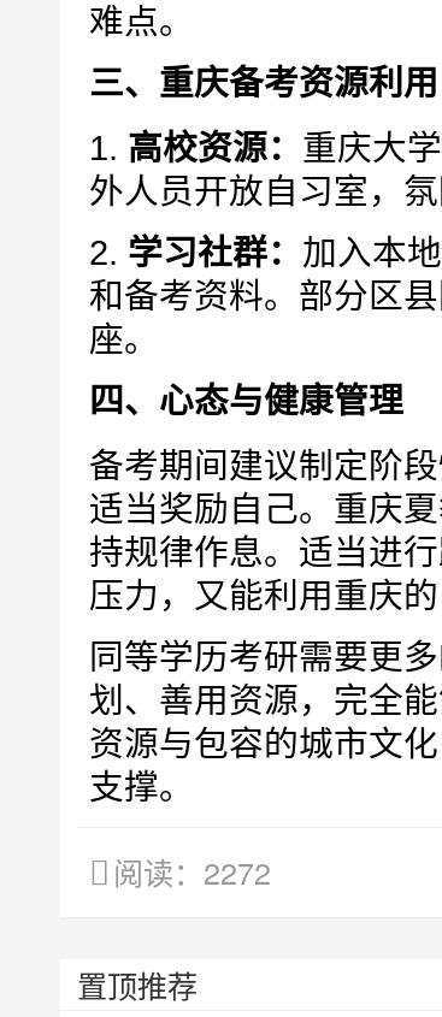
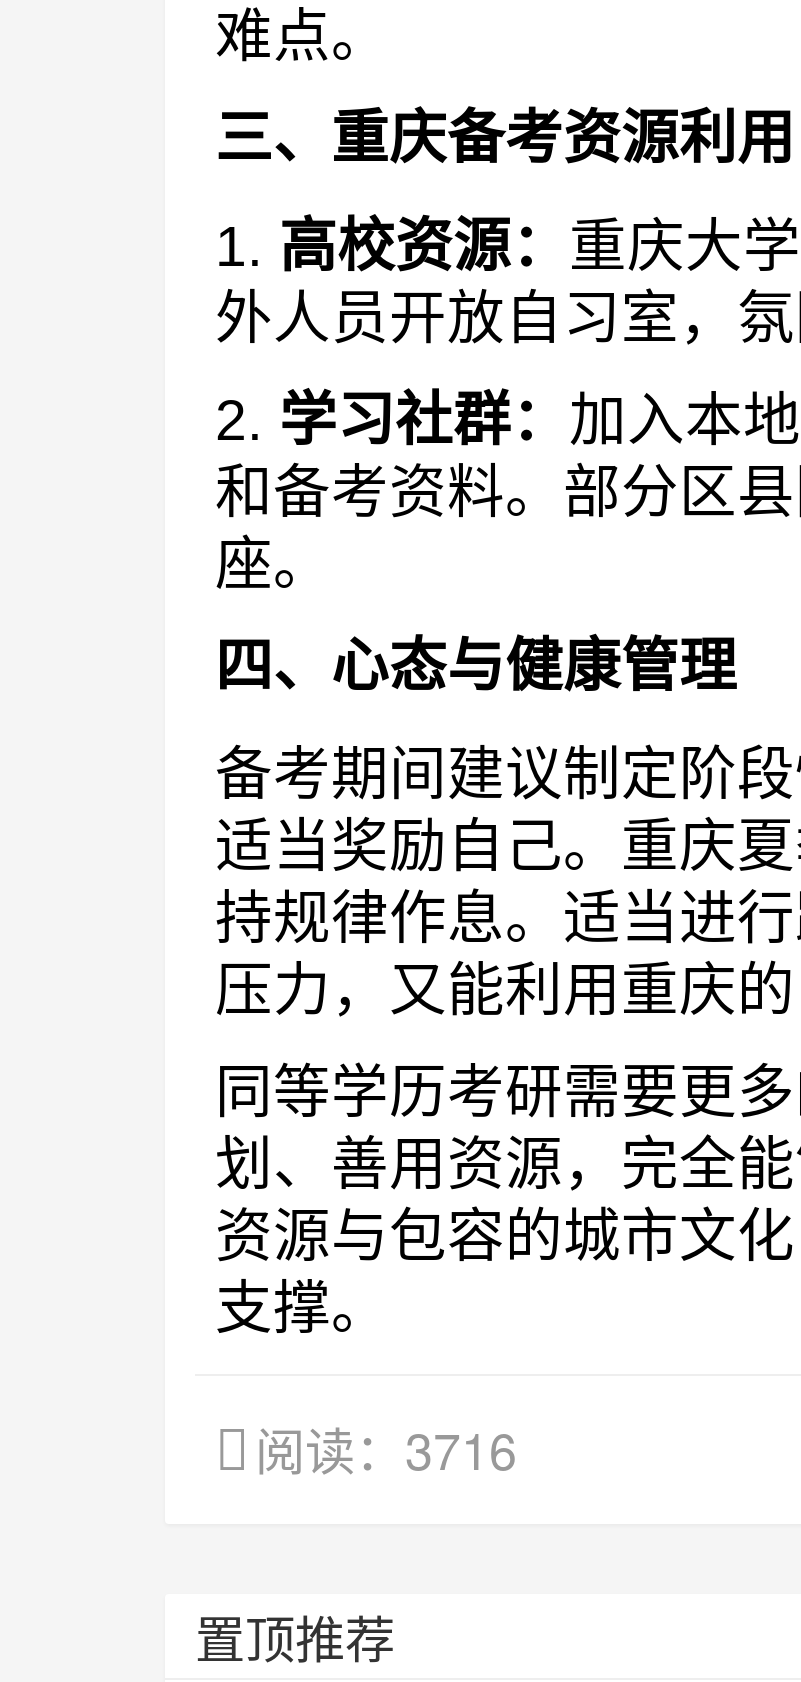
[113,850,271,893] 阅读：2272 -> [255,1412,517,1484] 阅读：3716

